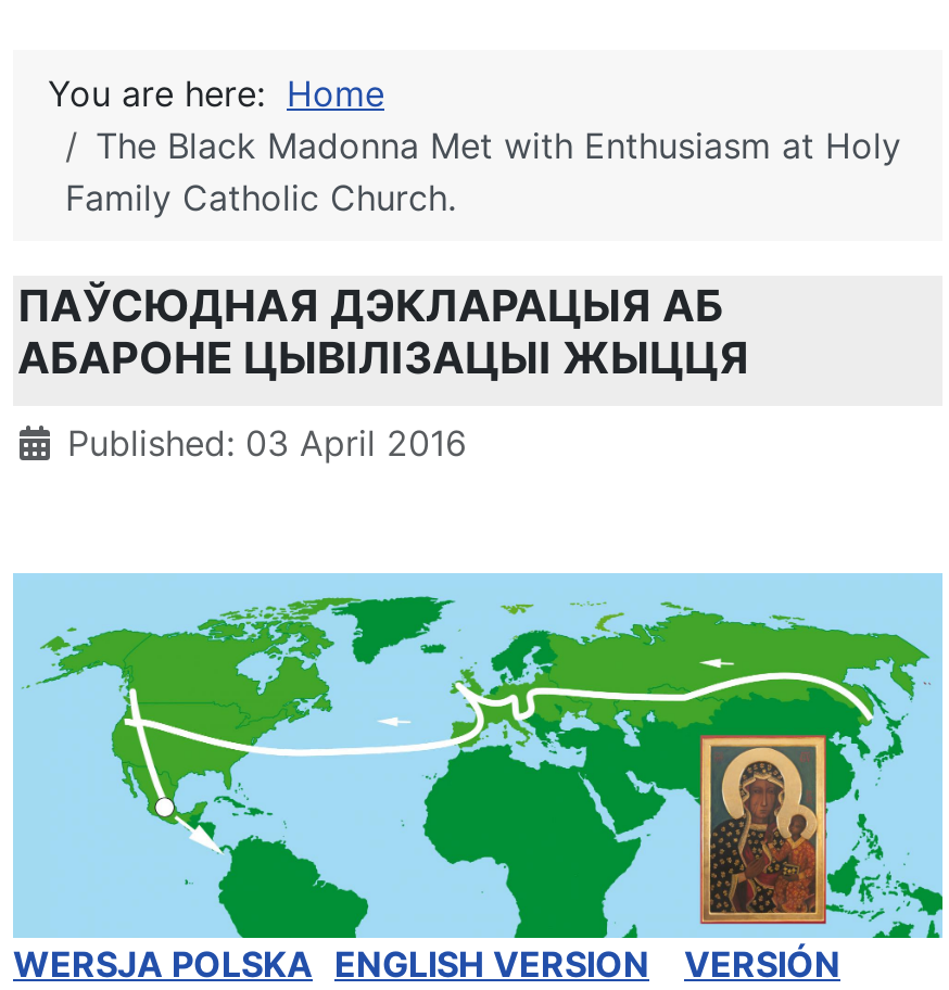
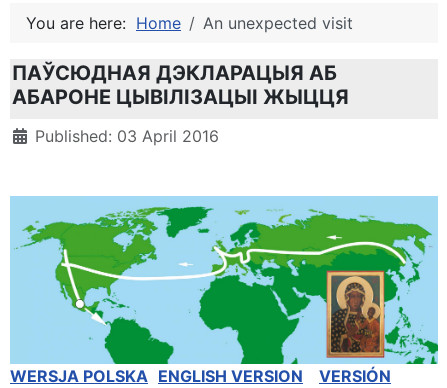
[65,124,901,219] The Black Madonna Met with Enthusiasm at Holy | Family Catholic Church. -> [203,13,353,33] An unexpected visit

